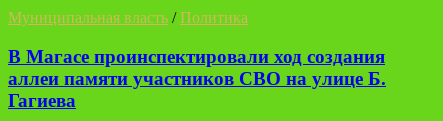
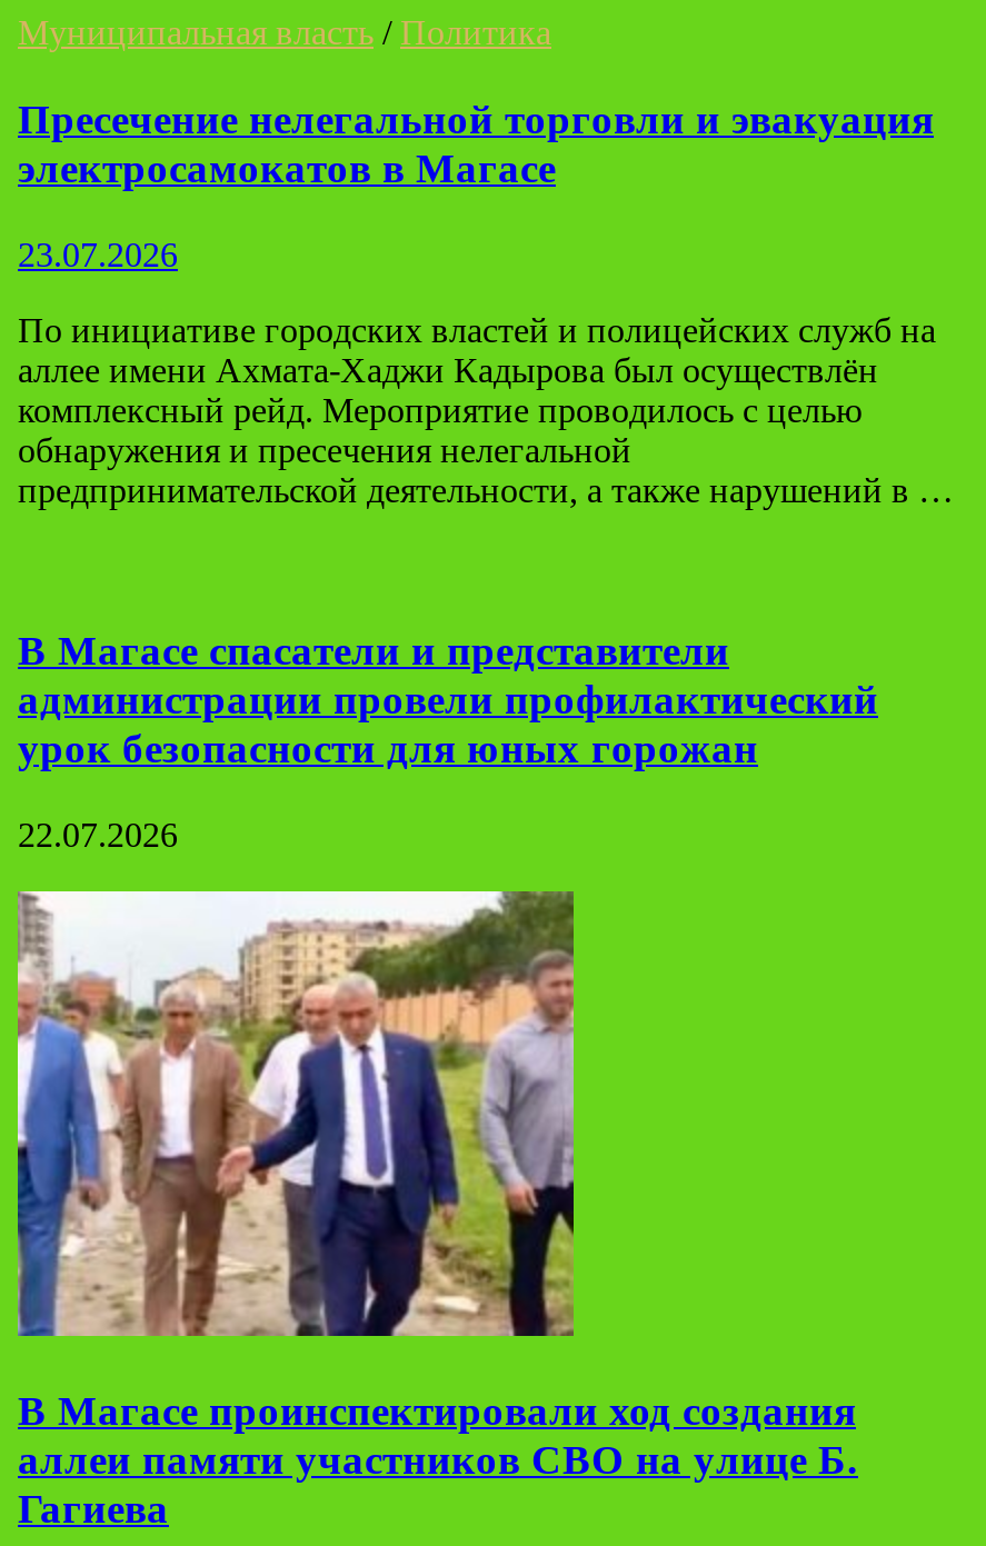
none -> [16,889,576,1338] [image]
none -> [18,95,954,508] Пресечение нелегальной торговли и эвакуация | электросамокатов в Магасе | 23.07.2026 | По инициативе городских властей и полицейских служб на | аллее имени Ахмата-Хаджи Кадырова был осуществлён | комплексный рейд. Мероприятие проводилось с целью | обнаружения и пресечения нелегальной | предпринимательской деятельности, а также нарушений в …
none -> [18,628,878,854] В Магасе спасатели и представители | администрации провели профилактический | урок безопасности для юных горожан | 22.07.2026

